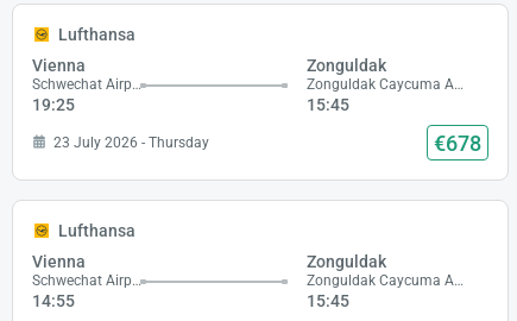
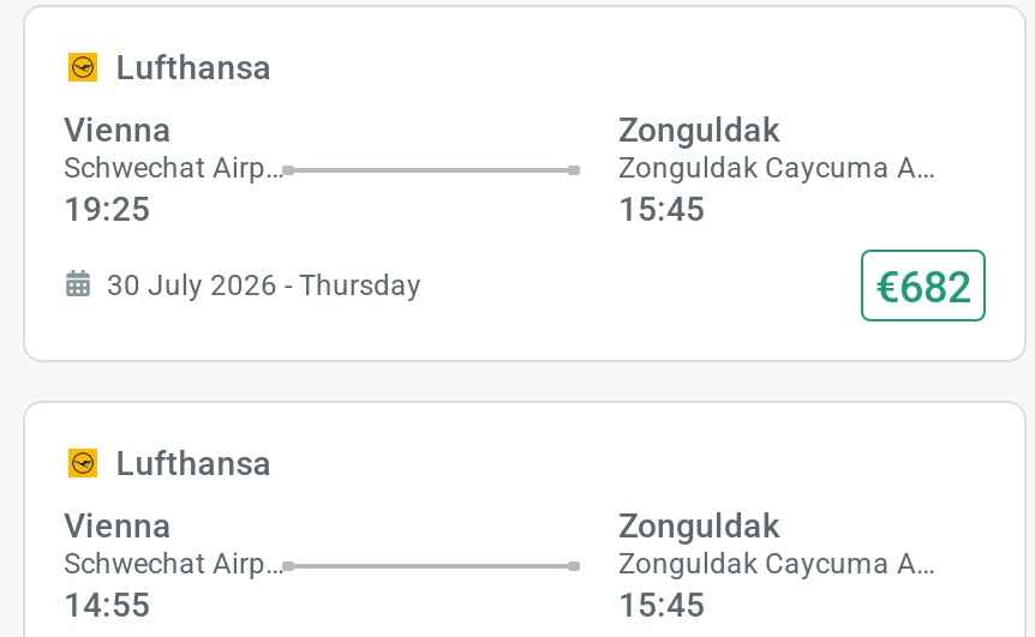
[53,134,209,151] 23 July 2026 - Thursday -> [107,268,421,302] 30 July 2026 - Thursday
[434,131,481,156] €678 -> [875,261,971,311] €682

